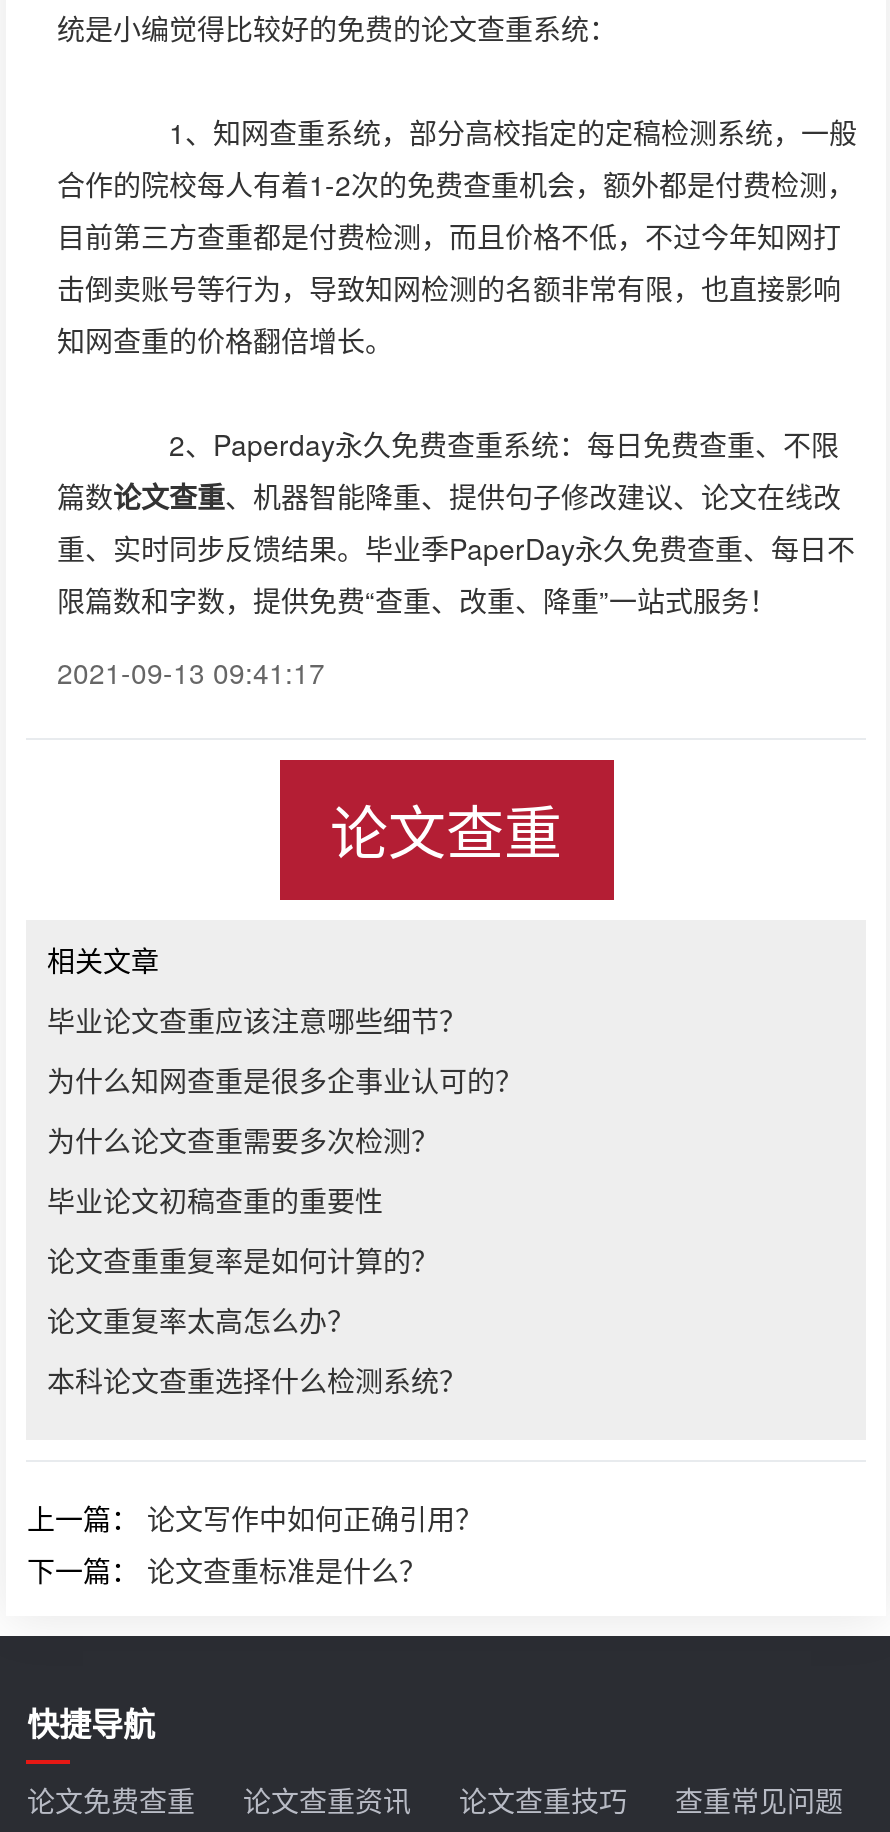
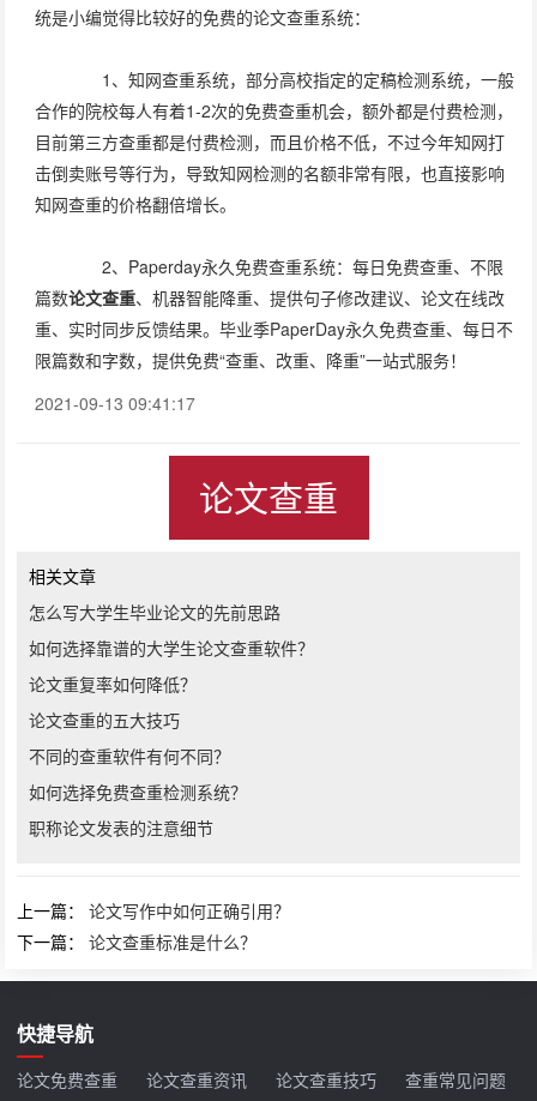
[47,1000,467,1040] 毕业论文查重应该注意哪些细节？ -> [29,600,281,624] 怎么写大学生毕业论文的先前思路
[47,1060,523,1100] 为什么知网查重是很多企事业认可的？ -> [29,636,315,660] 如何选择靠谱的大学生论文查重软件？
[47,1120,439,1160] 为什么论文查重需要多次检测？ -> [29,672,197,696] 论文重复率如何降低？
[47,1180,383,1220] 毕业论文初稿查重的重要性 -> [29,708,180,732] 论文查重的五大技巧
[47,1240,439,1280] 论文查重重复率是如何计算的？ -> [29,744,231,768] 不同的查重软件有何不同？
[47,1300,355,1340] 论文重复率太高怎么办？ -> [29,780,248,804] 如何选择免费查重检测系统？
[47,1360,467,1400] 本科论文查重选择什么检测系统？ -> [29,816,214,840] 职称论文发表的注意细节

